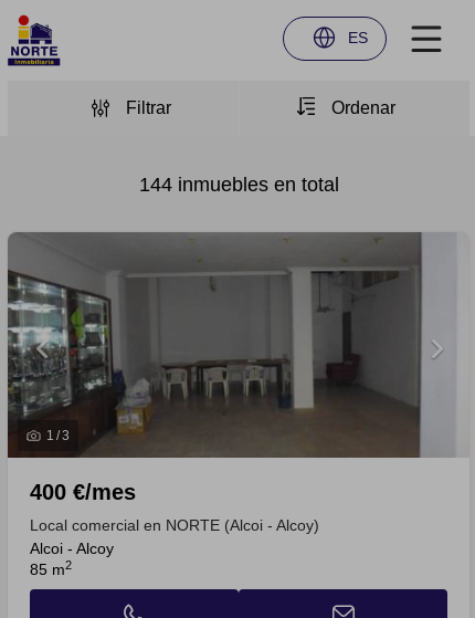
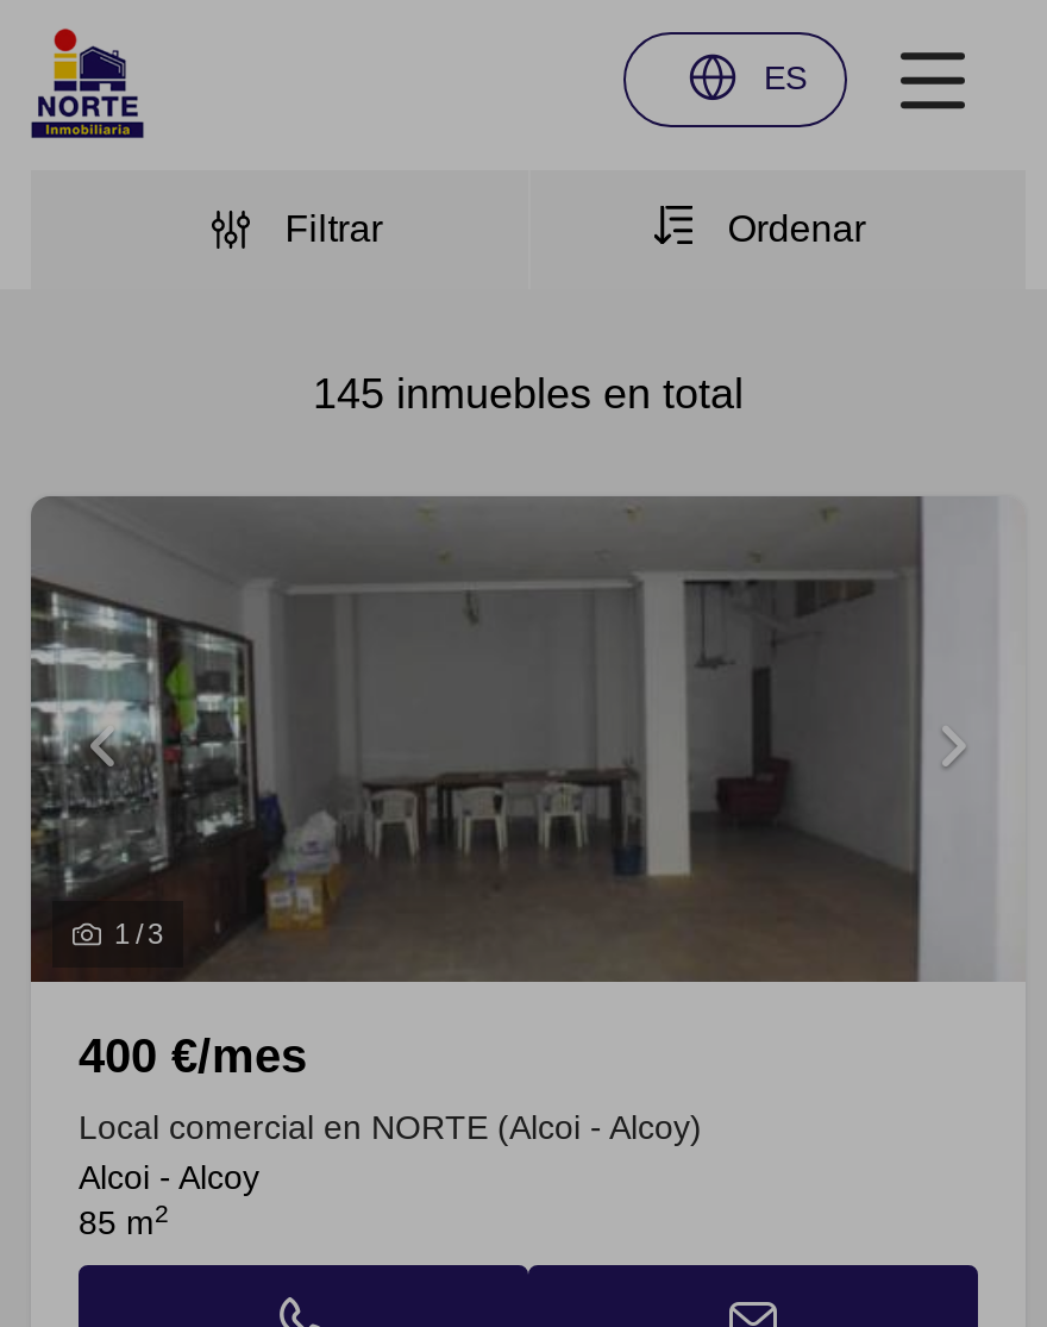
[139,174,339,196] 144 inmuebles en total -> [313,370,744,418] 145 inmuebles en total

